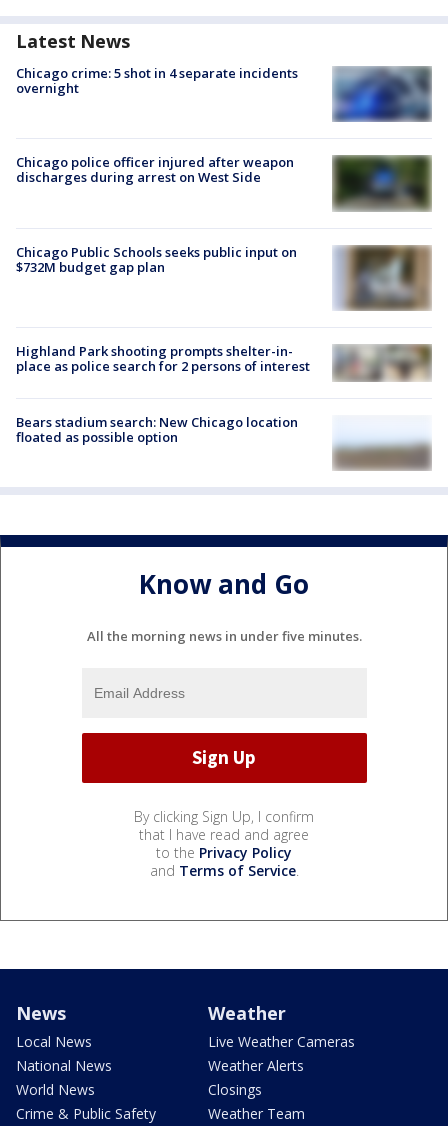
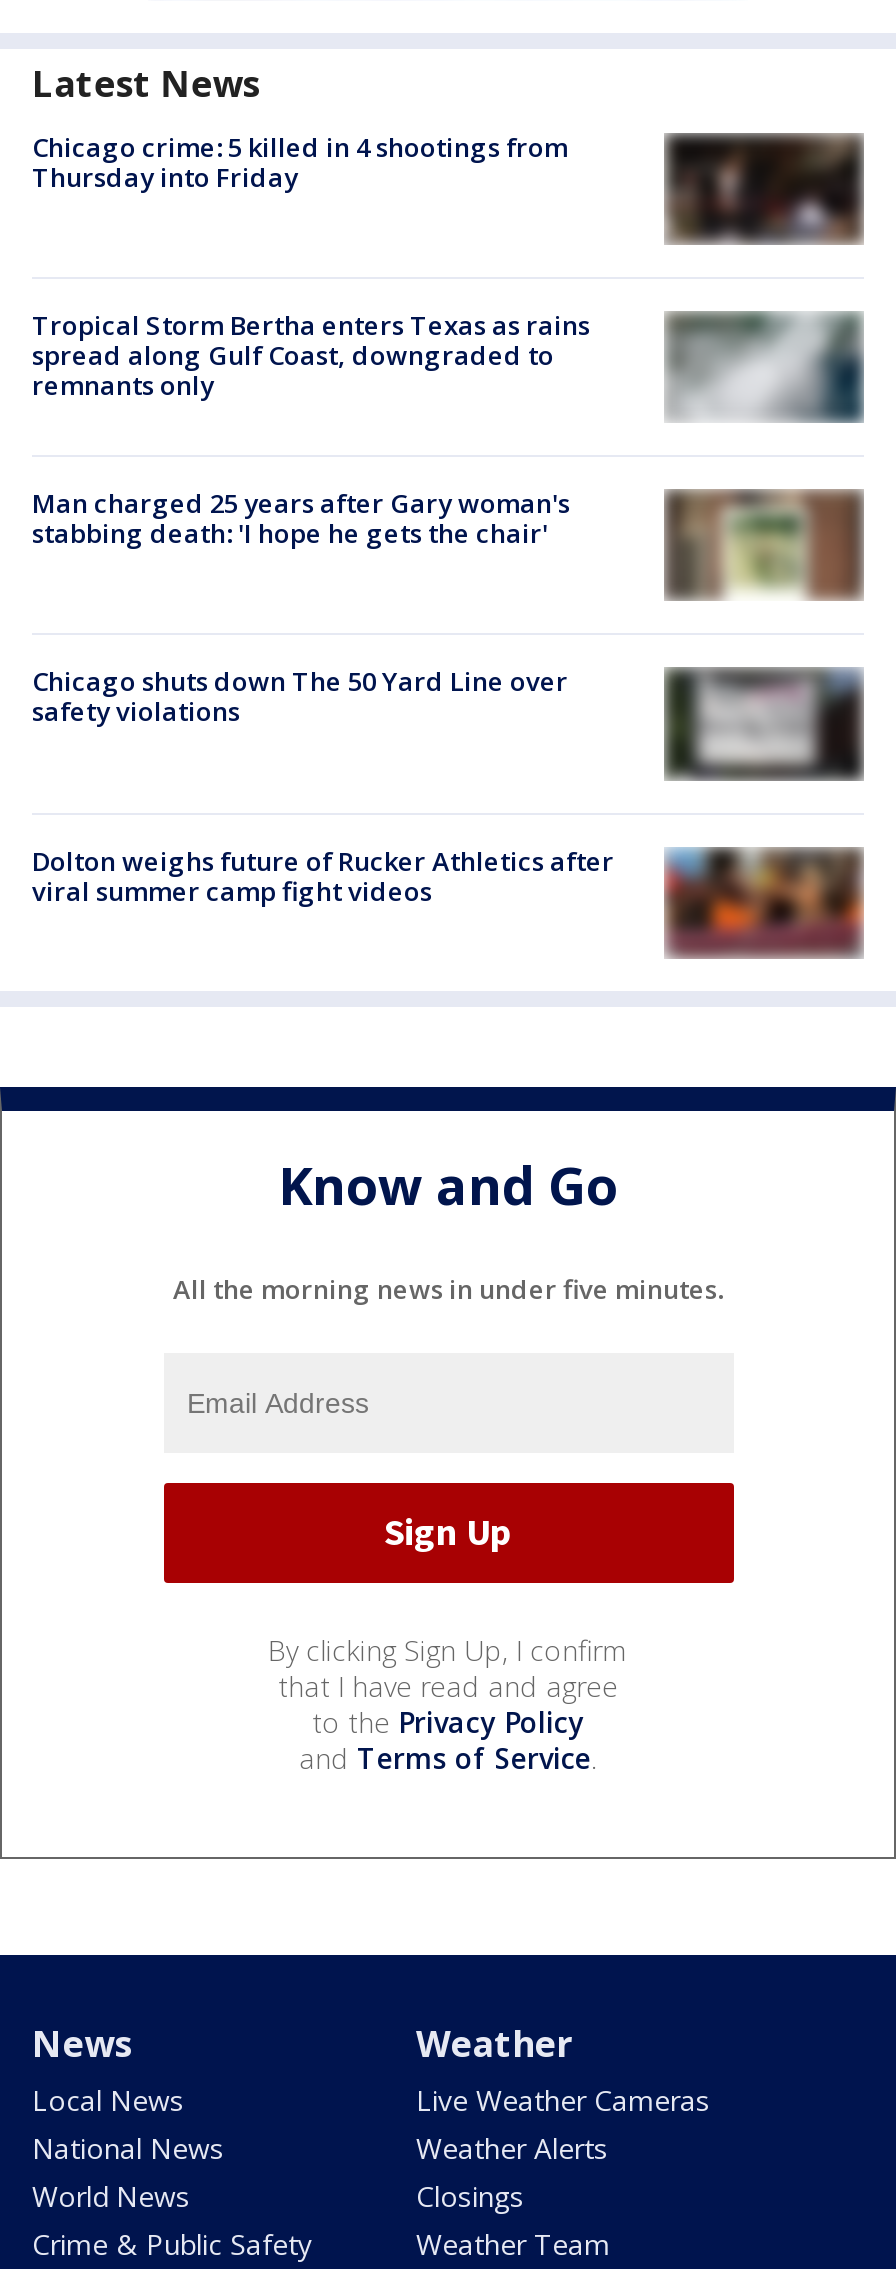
[16,64,298,97] Chicago crime: 5 shot in 4 separate incidents | overnight -> [32,128,568,194] Chicago crime: 5 killed in 4 shootings from | Thursday into Friday
[332,66,432,122] [image] -> [664,134,862,246] [image]
[16,153,431,212] [image] | Chicago police officer injured after weapon | discharges during arrest on West Side -> [32,307,862,422] [image] | Tropical Storm Bertha enters Texas as rains | spread along Gulf Coast, downgraded to | remnants only
[16,243,297,276] Chicago Public Schools seeks public input on | $732M budget gap plan -> [32,485,570,551] Man charged 25 years after Gary woman's | stabbing death: 'I hope he gets the chair'
[333,245,432,312] [image] -> [664,488,862,622] [image]
[332,334,431,382] [image] -> [662,666,864,782] [image]
[16,342,310,375] Highland Park shooting prompts shelter-in- | place as police search for 2 persons of interest -> [32,664,568,730] Chicago shuts down The 50 Yard Line over | safety violations
[16,413,432,469] [image] | Bears stadium search: New Chicago location | floated as possible option -> [32,842,866,956] [image] | Dolton weighs future of Rucker Athletics after | viral summer camp fight videos

